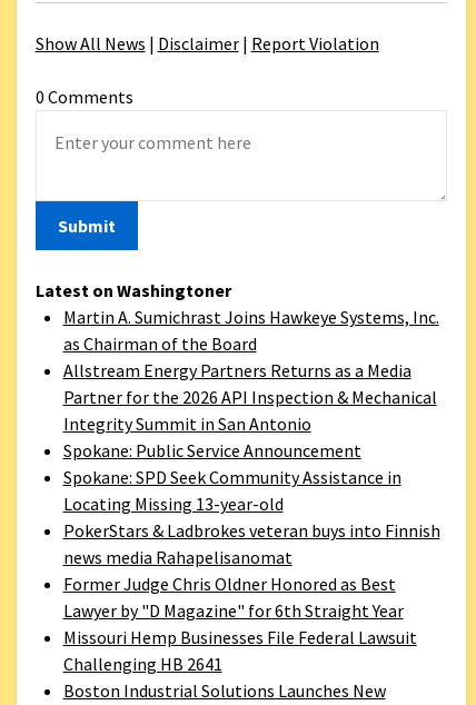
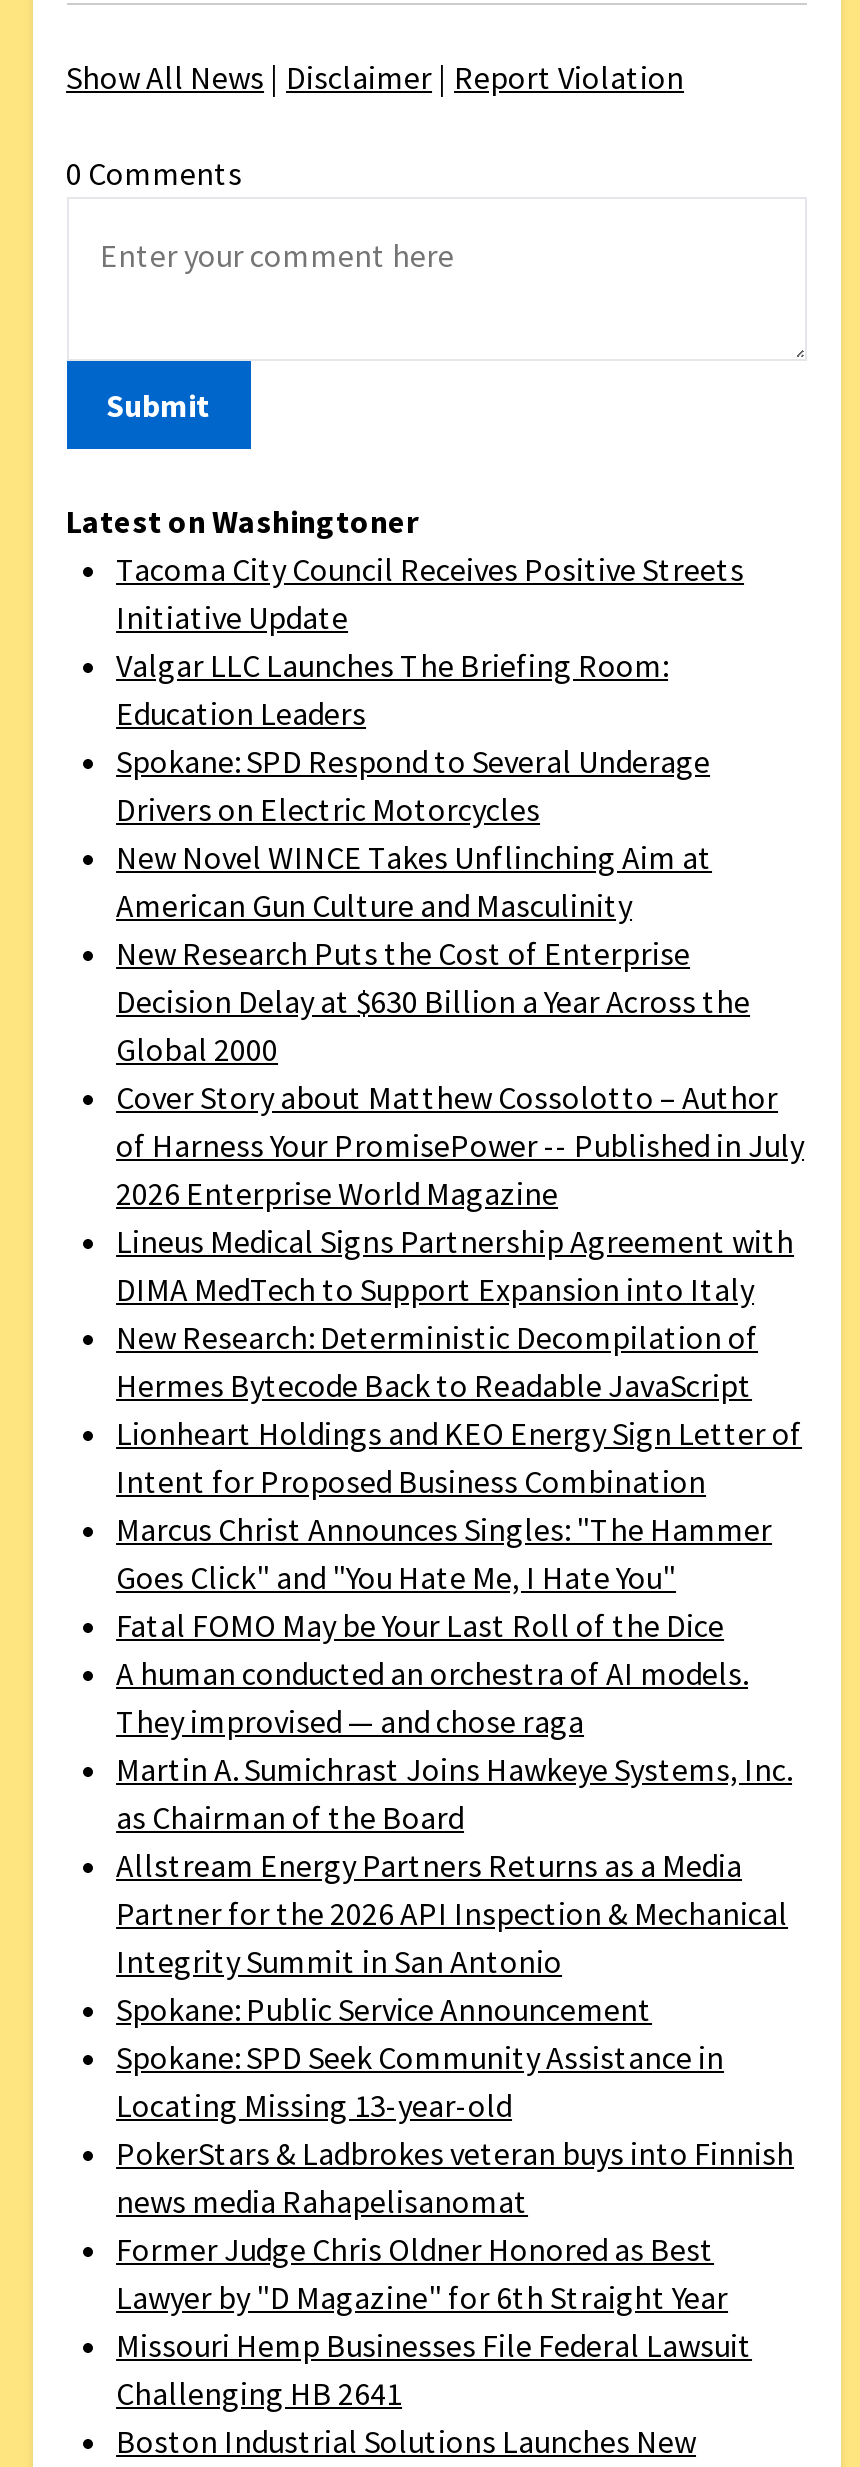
none -> [116,549,804,1741] Tacoma City Council Receives Positive Streets | Initiative Update | Valgar LLC Launches The Briefing Room: | Education Leaders | Spokane: SPD Respond to Several Underage | Drivers on Electric Motorcycles | New Novel WINCE Takes Unflinching Aim at | American Gun Culture and Masculinity | New Research Puts the Cost of Enterprise | Decision Delay at $630 Billion a Year Across the | Global 2000 | Cover Story about Matthew Cossolotto – Author | of Harness Your PromisePower -- Published in July | 2026 Enterprise World Magazine | Lineus Medical Signs Partnership Agreement with | DIMA MedTech to Support Expansion into Italy | New Research: Deterministic Decompilation of | Hermes Bytecode Back to Readable JavaScript | Lionheart Holdings and KEO Energy Sign Letter of | Intent for Proposed Business Combination | Marcus Christ Announces Singles: "The Hammer | Goes Click" and "You Hate Me, I Hate You" | Fatal FOMO May be Your Last Roll of the Dice | A human conducted an orchestra of AI models. | They improvised — and chose raga

